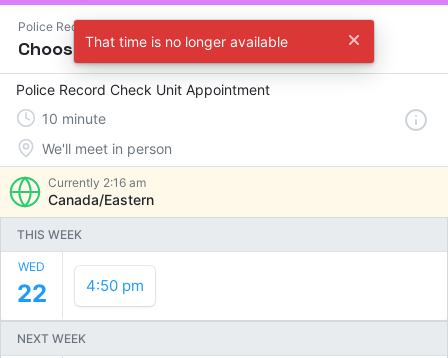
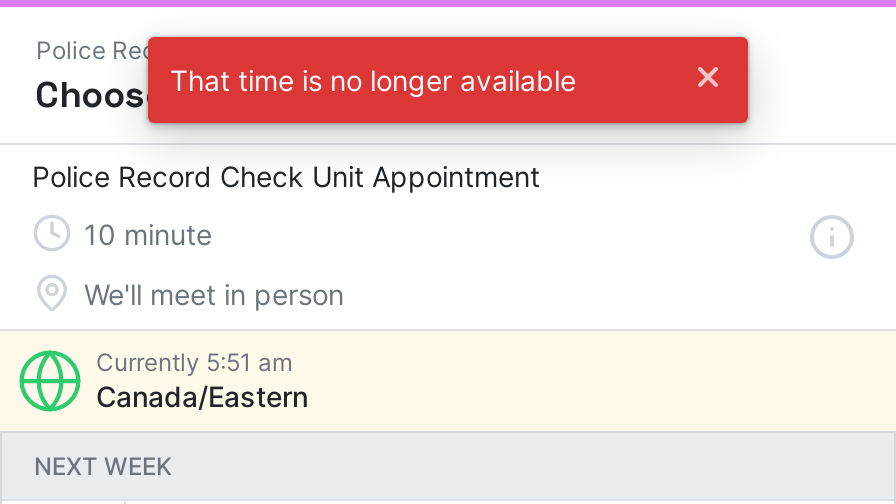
[48,175,146,190] Currently 2:16 am -> [96,347,292,377] Currently 5:51 am
[16,226,144,308] THIS WEEK | WED | 22 | 4:50 pm -> none

